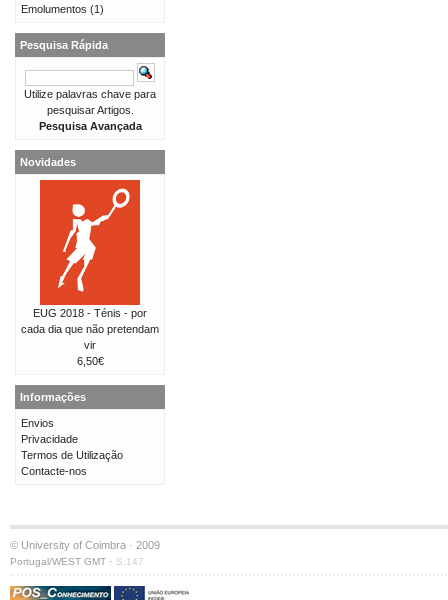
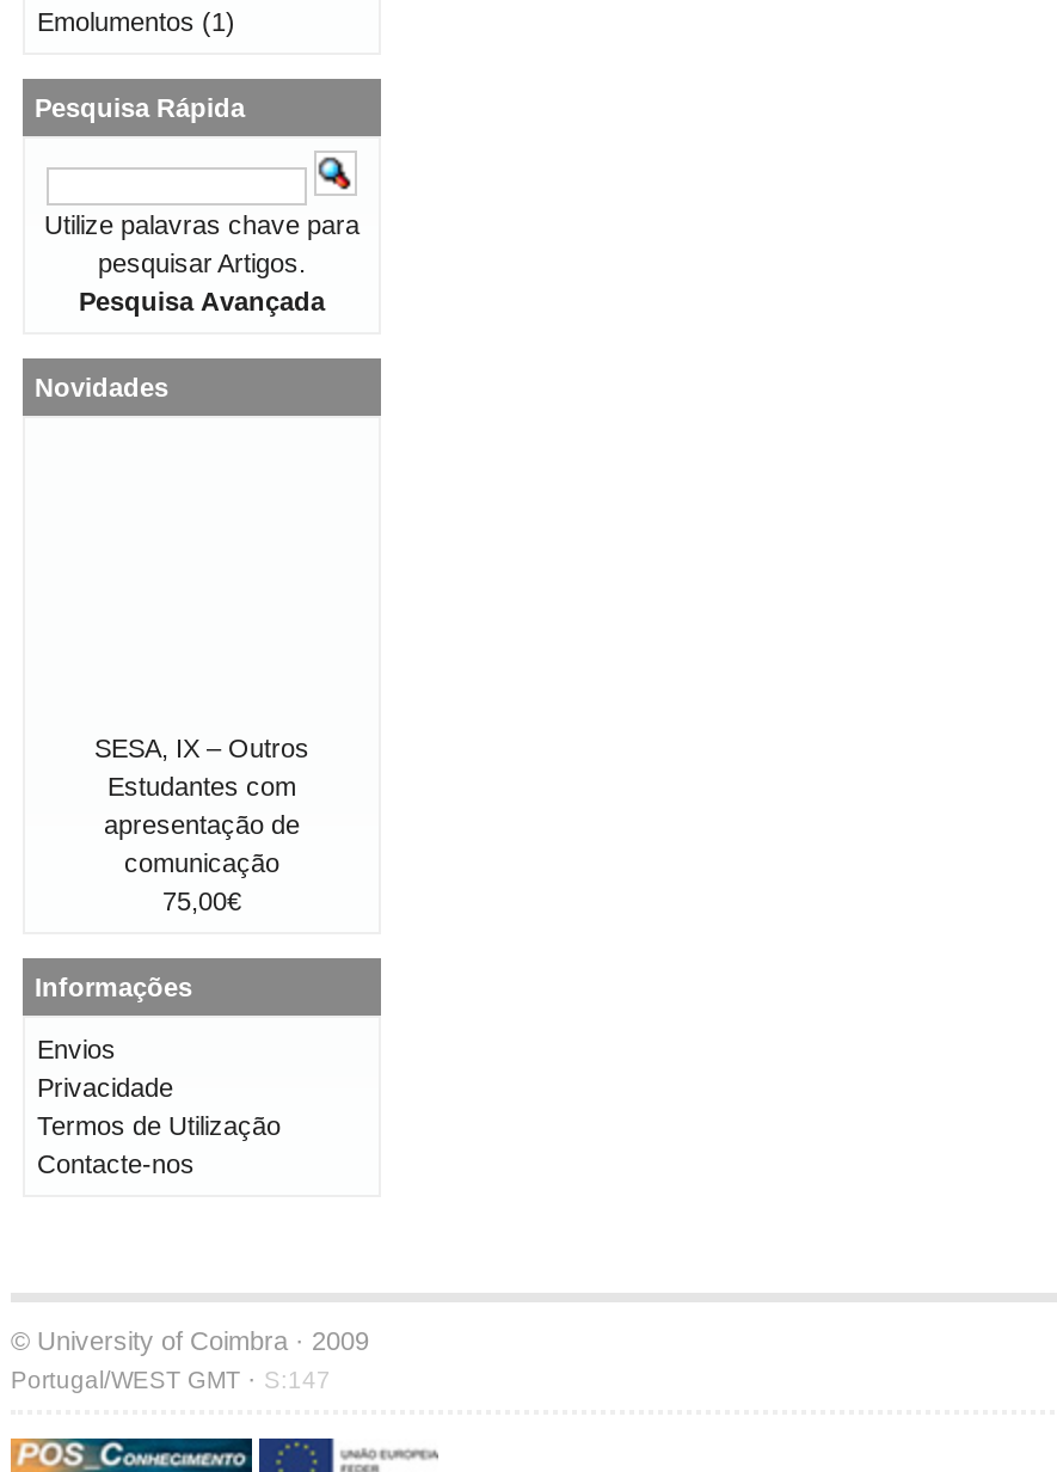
[39,179,141,284] [image] -> none
[21,307,159,367] EUG 2018 - Ténis - por | cada dia que não pretendam | vir | 6,50€ -> [94,734,309,915] SESA, IX – Outros | Estudantes com | apresentação de | comunicação | 75,00€

